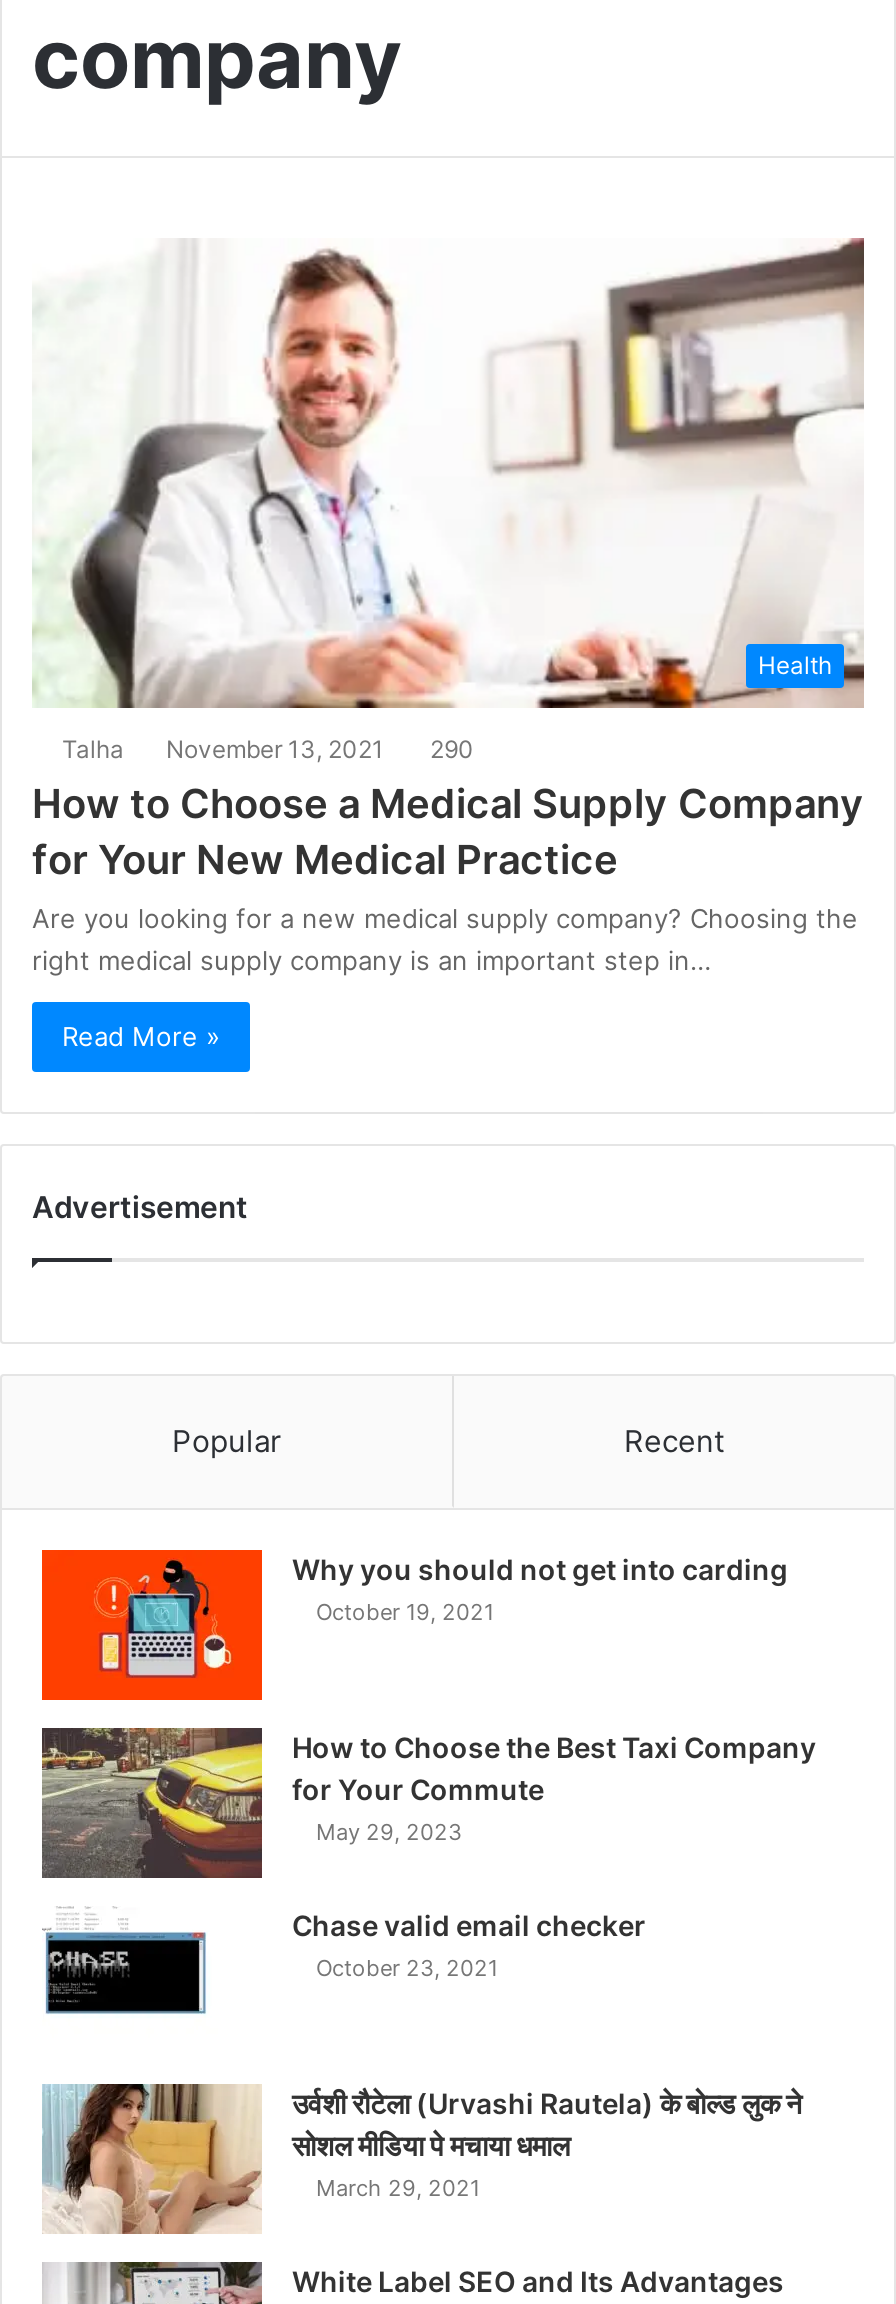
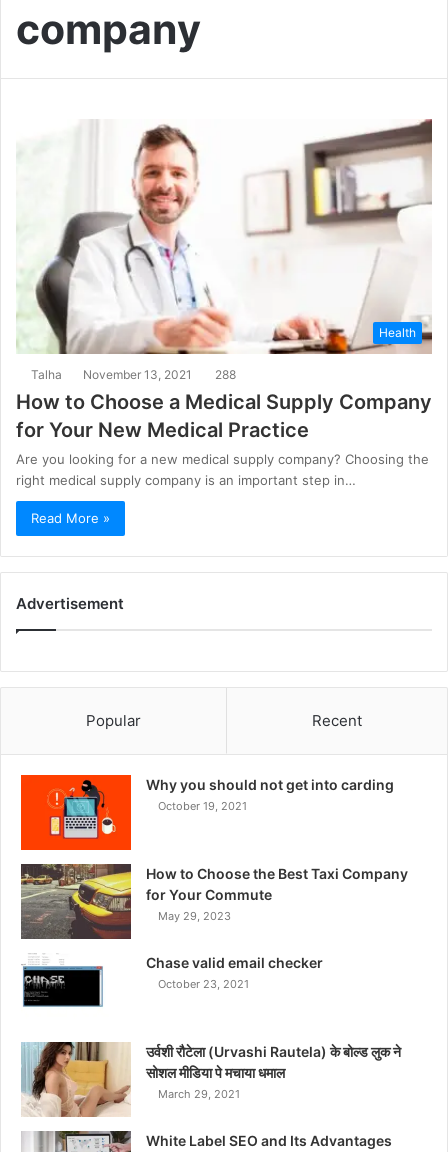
[62,734,474,764] Talha November 13, 2021 290 -> [31,367,236,382] Talha November 13, 2021 288

